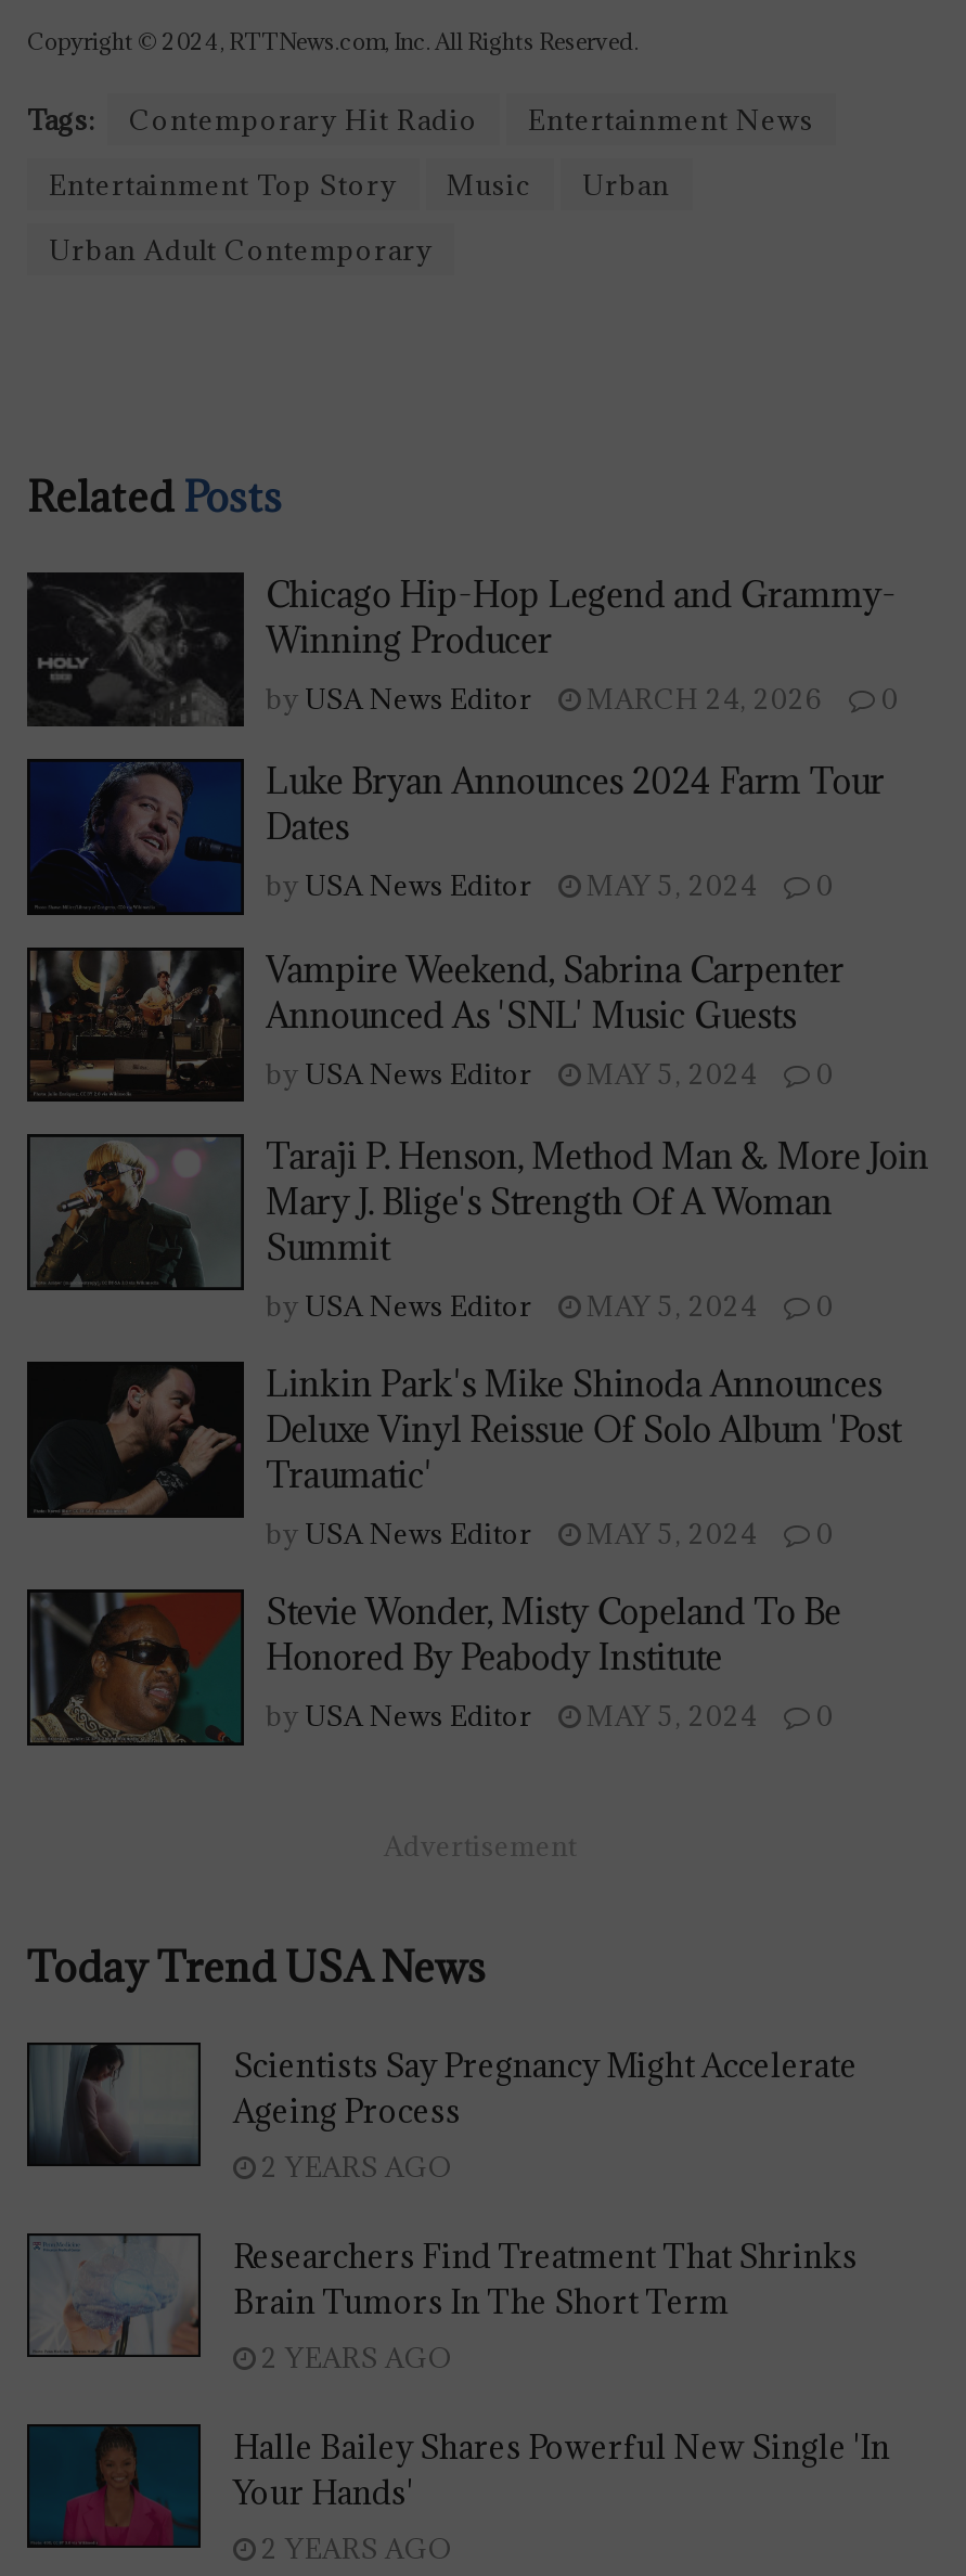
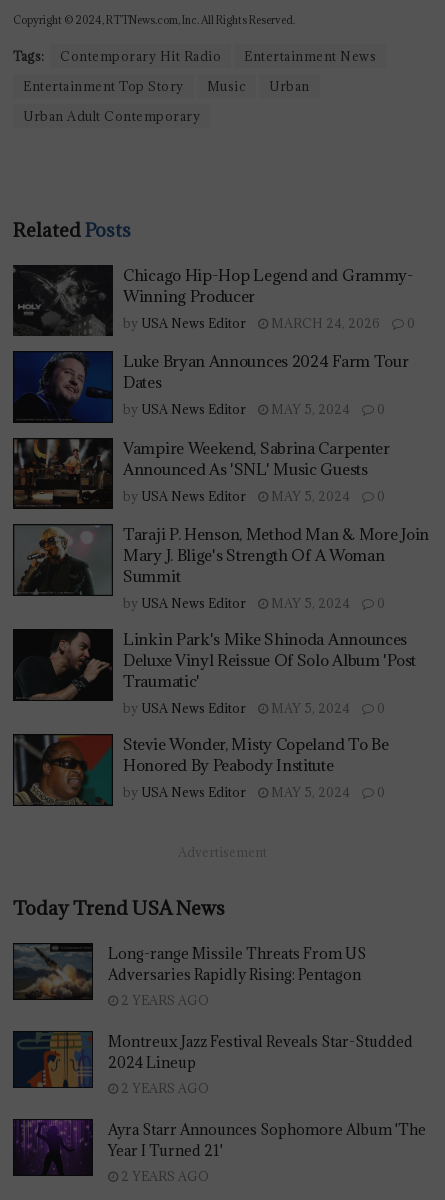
[27,2043,858,2166] [image] | Scientists Say Pregnancy Might Accelerate | Ageing Process -> [13,943,366,999] [image] | Long-range Missile Threats From US | Adversaries Rapidly Rising: Pentagon
[27,2233,858,2357] [image] | Researchers Find Treatment That Shrinks | Brain Tumors In The Short Term -> [13,1031,413,1088] [image] | Montreux Jazz Festival Reveals Star-Studded | 2024 Lineup
[29,2424,890,2548] [image] | Halle Bailey Shares Powerful New Single 'In | Your Hands' -> [13,1119,426,1176] [image] | Ayra Starr Announces Sophomore Album 'The | Year I Turned 21'

